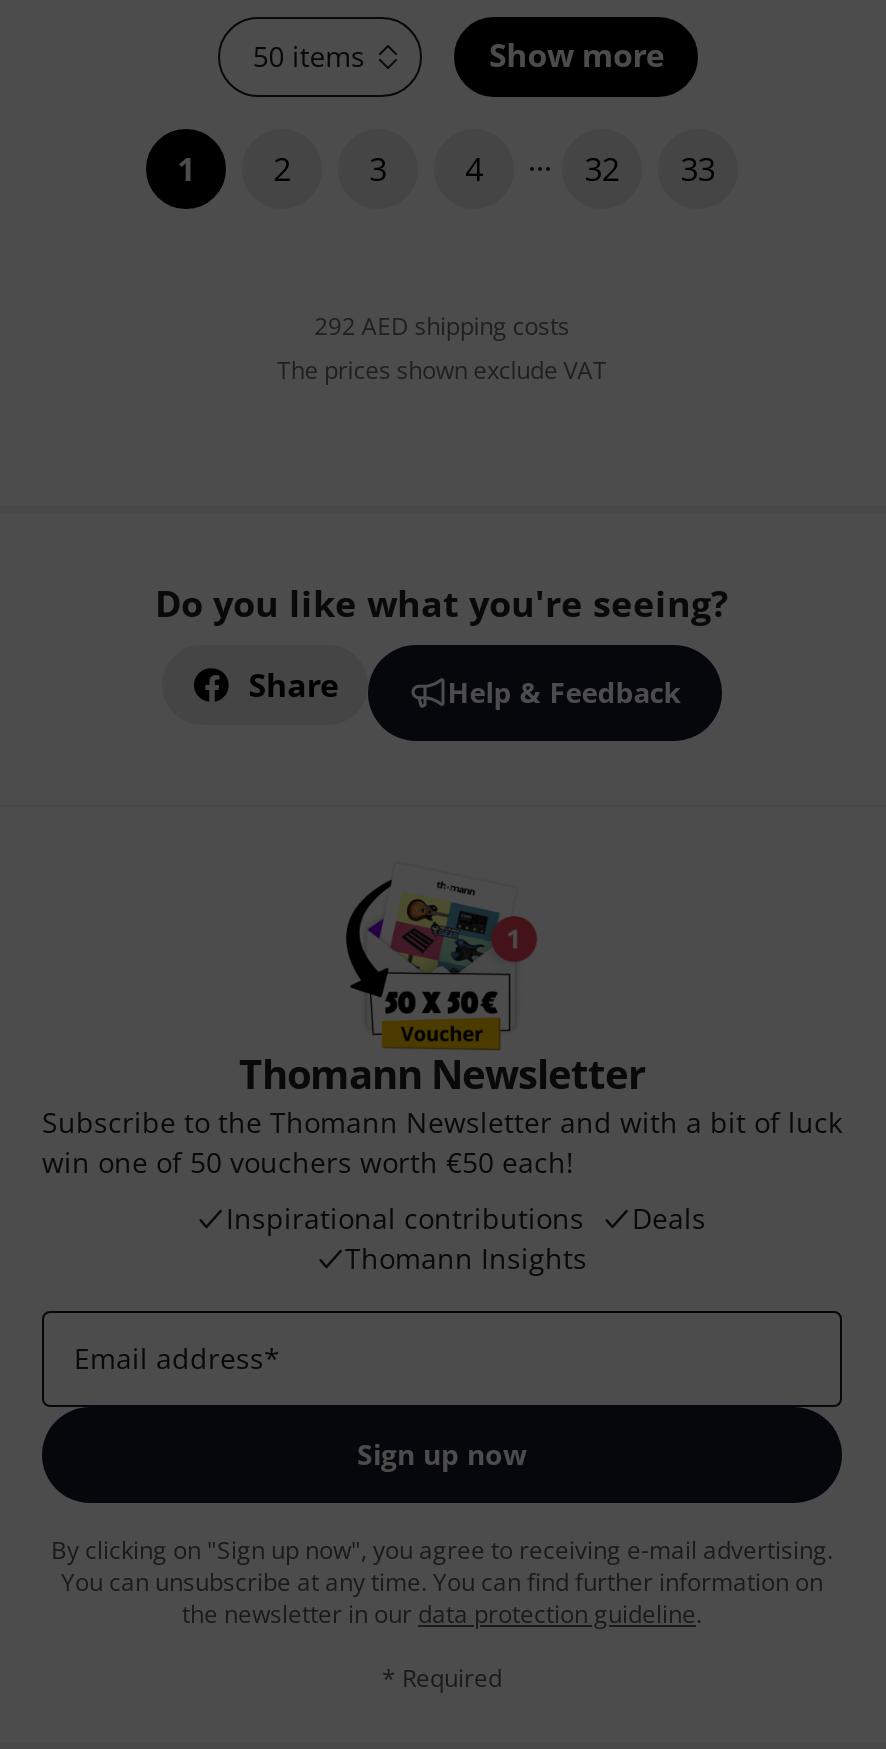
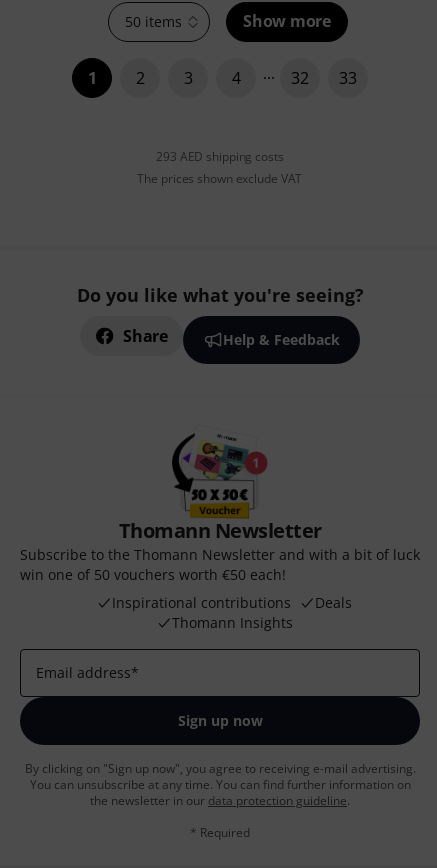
[314,309,569,343] 292 AED shipping costs -> [156,148,284,165] 293 AED shipping costs

